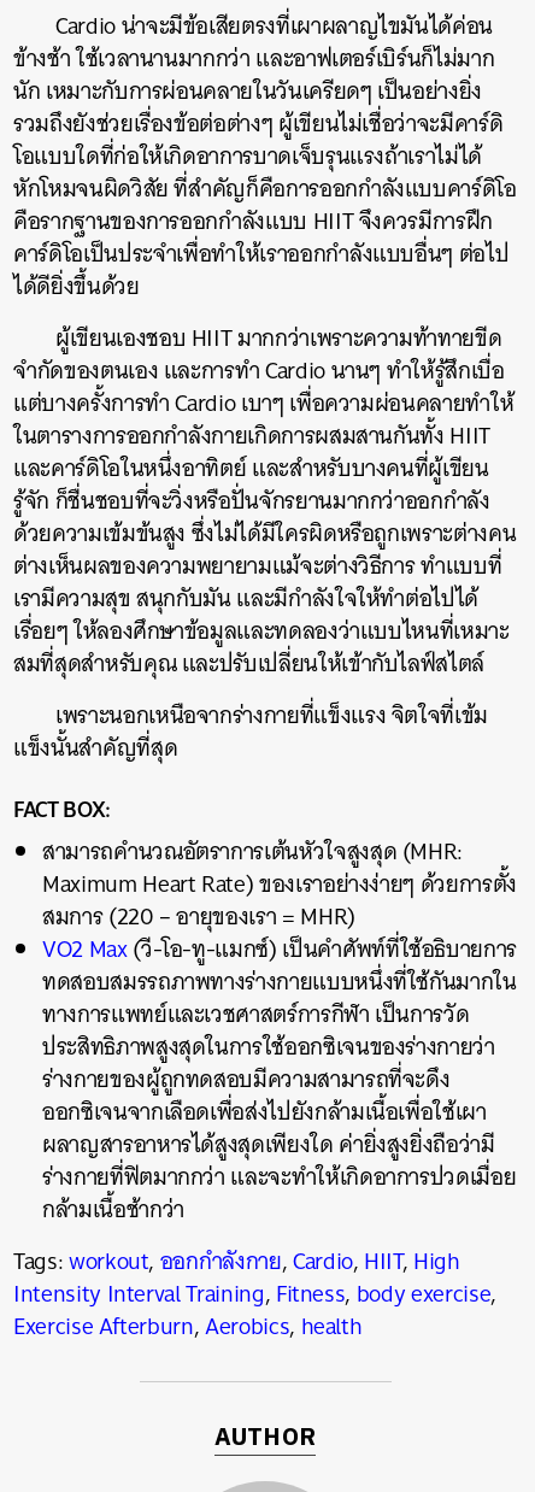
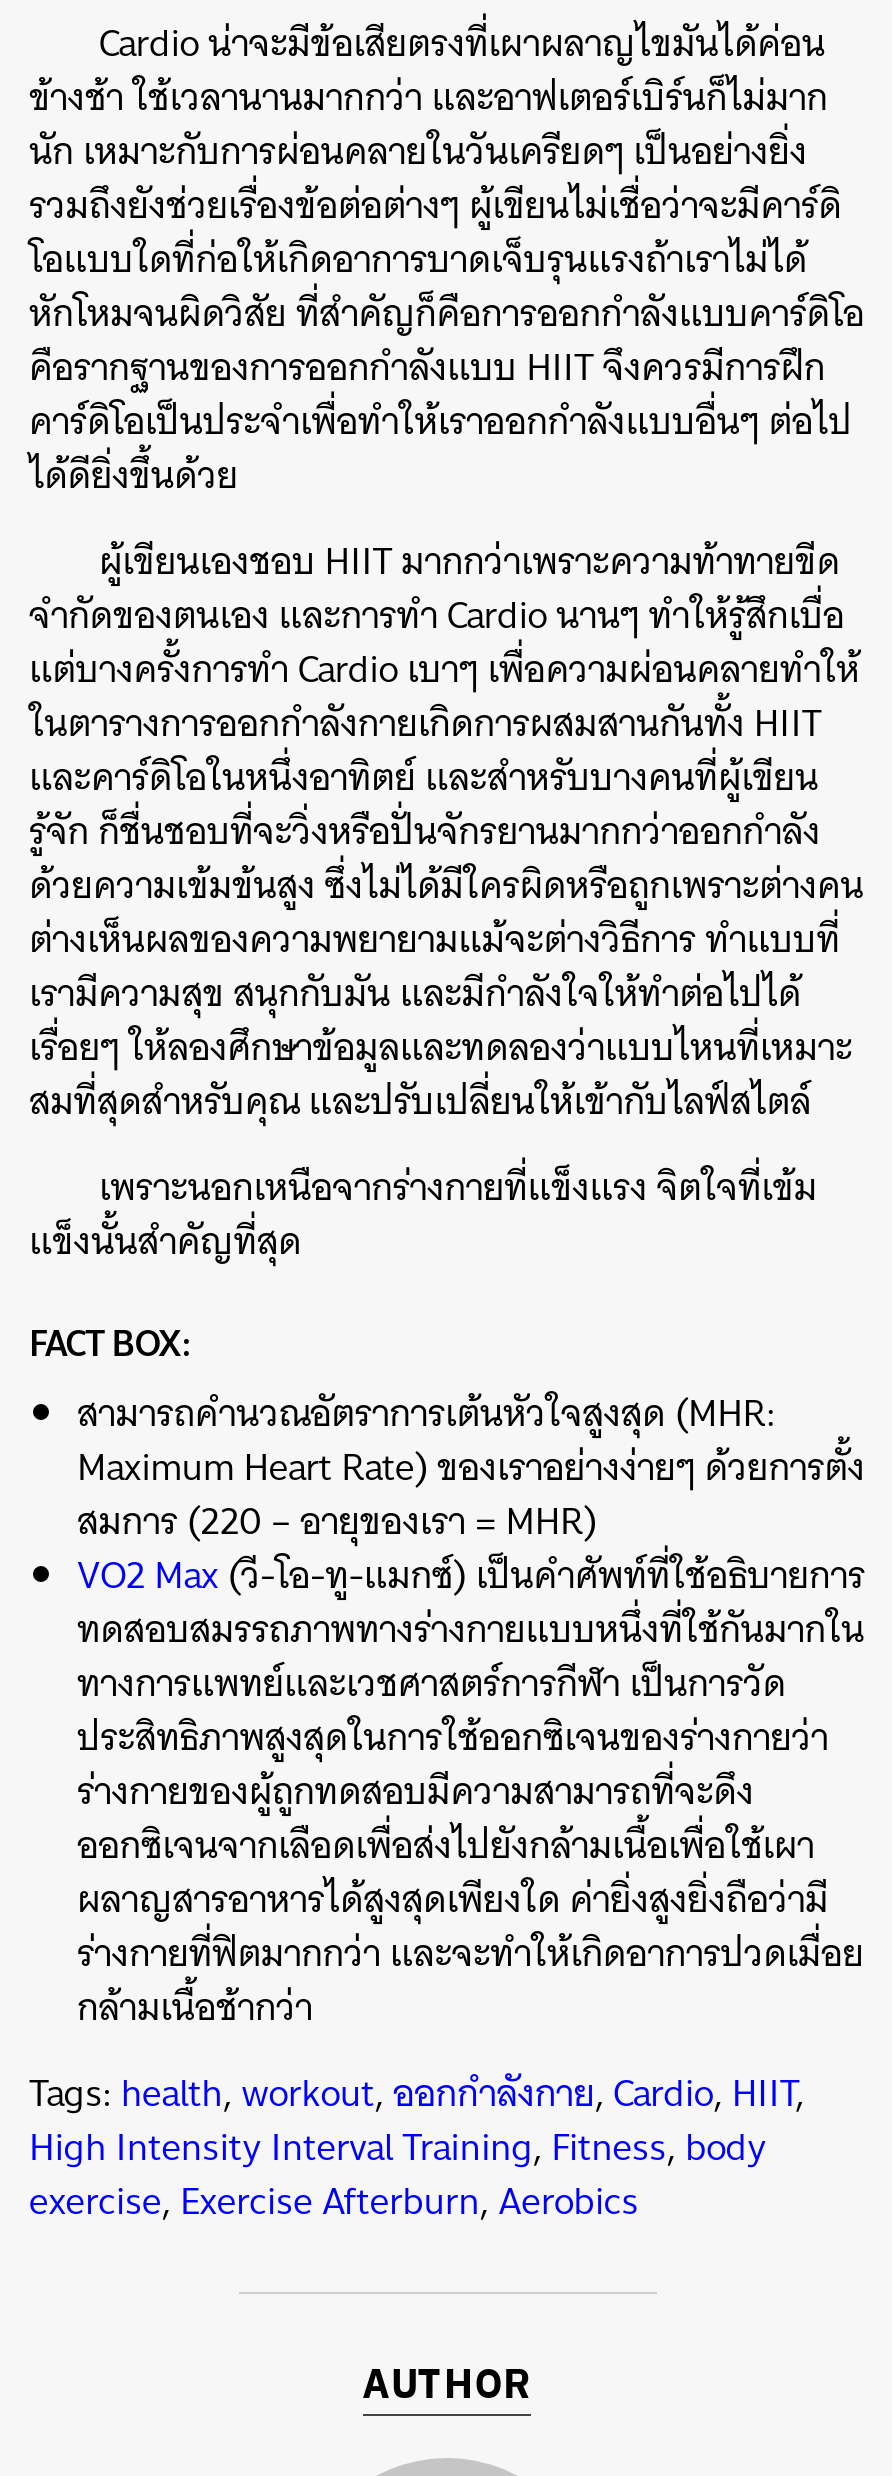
[13,1241,496,1346] Tags: workout,ออกกำลังกาย, Cardio, HIIT, High | Intensity Interval Training, Fitness, body exercise, | Exercise Afterburn, Aerobics, health -> [29,2060,804,2234] Tags: health, workout,ออกกำลังกาย, Cardio, HIIT, | High Intensity Interval Training, Fitness, body | exercise, Exercise Afterburn, Aerobics

